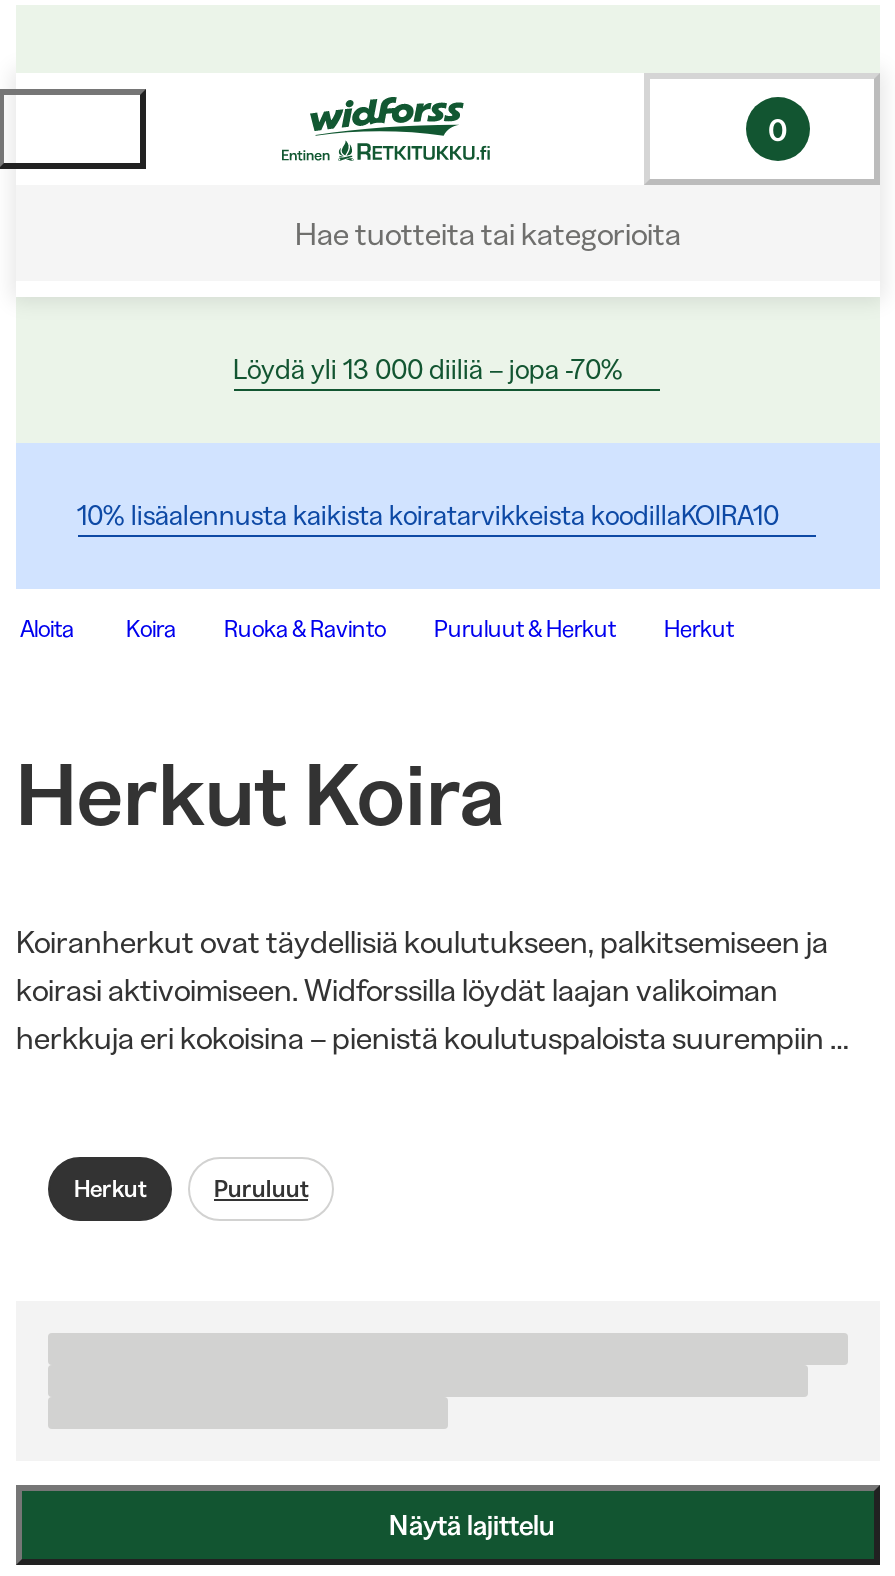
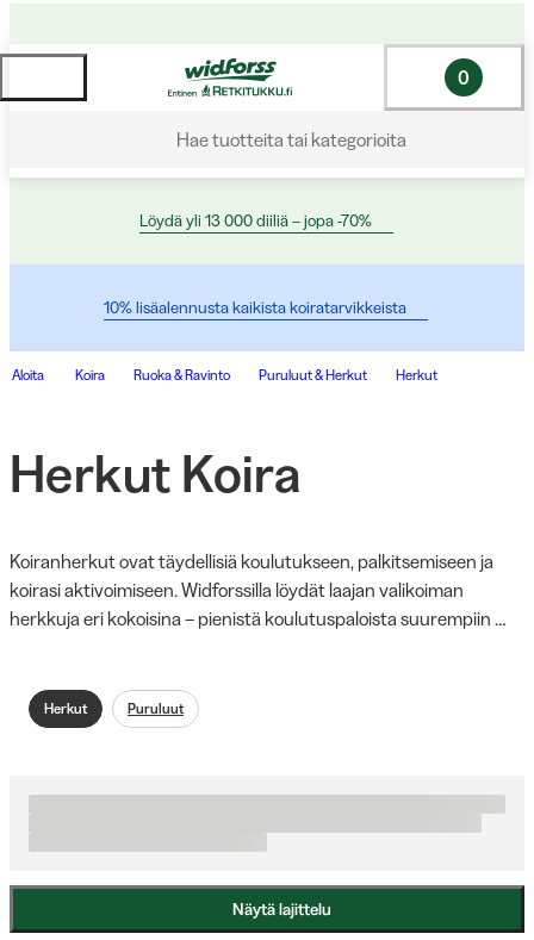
[77,497,779,533] 10% lisäalennusta kaikista koiratarvikkeista koodillaKOIRA10 -> [104,297,406,318] 10% lisäalennusta kaikista koiratarvikkeista

